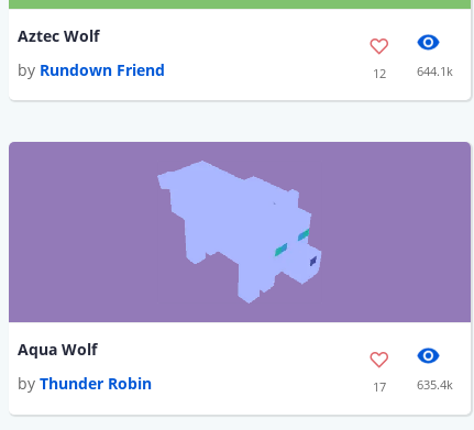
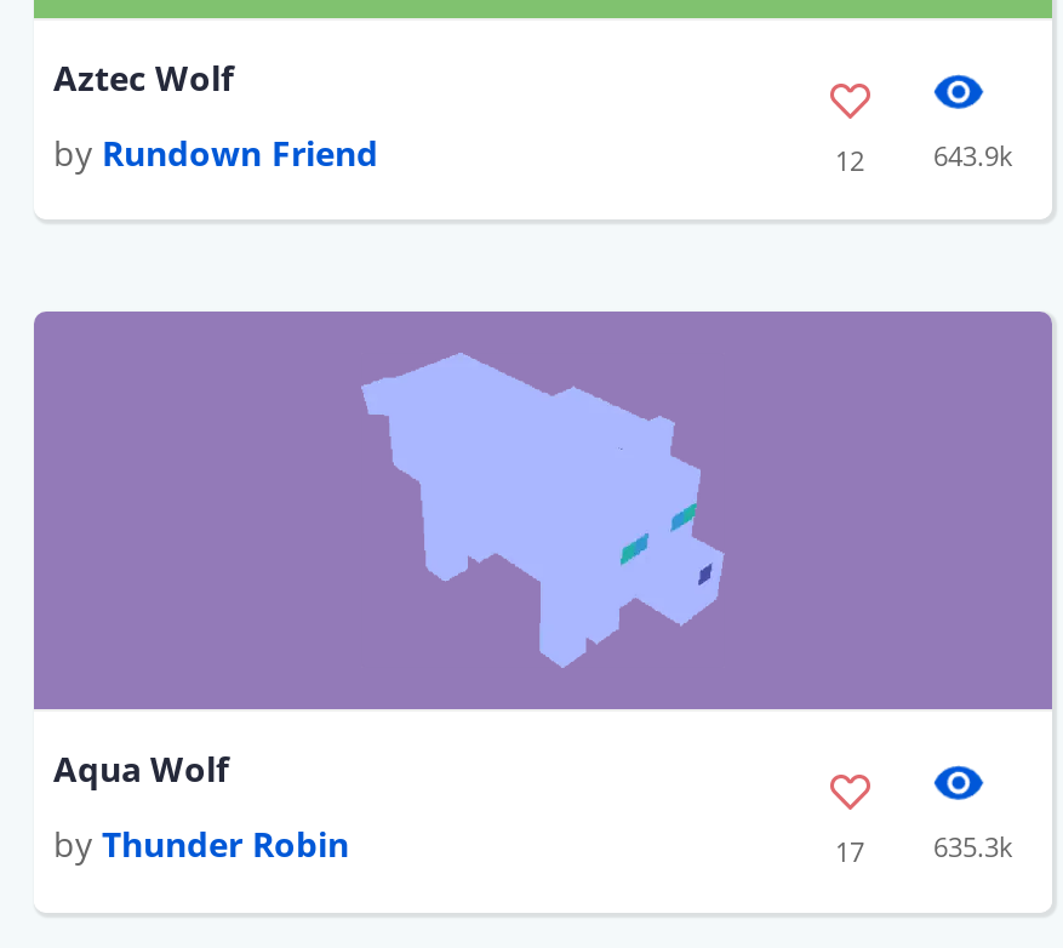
[372,62,453,81] 12 644.1k -> [835,137,1013,178] 12 643.9k
[372,376,453,395] 17 635.4k -> [835,829,1013,870] 17 635.3k

